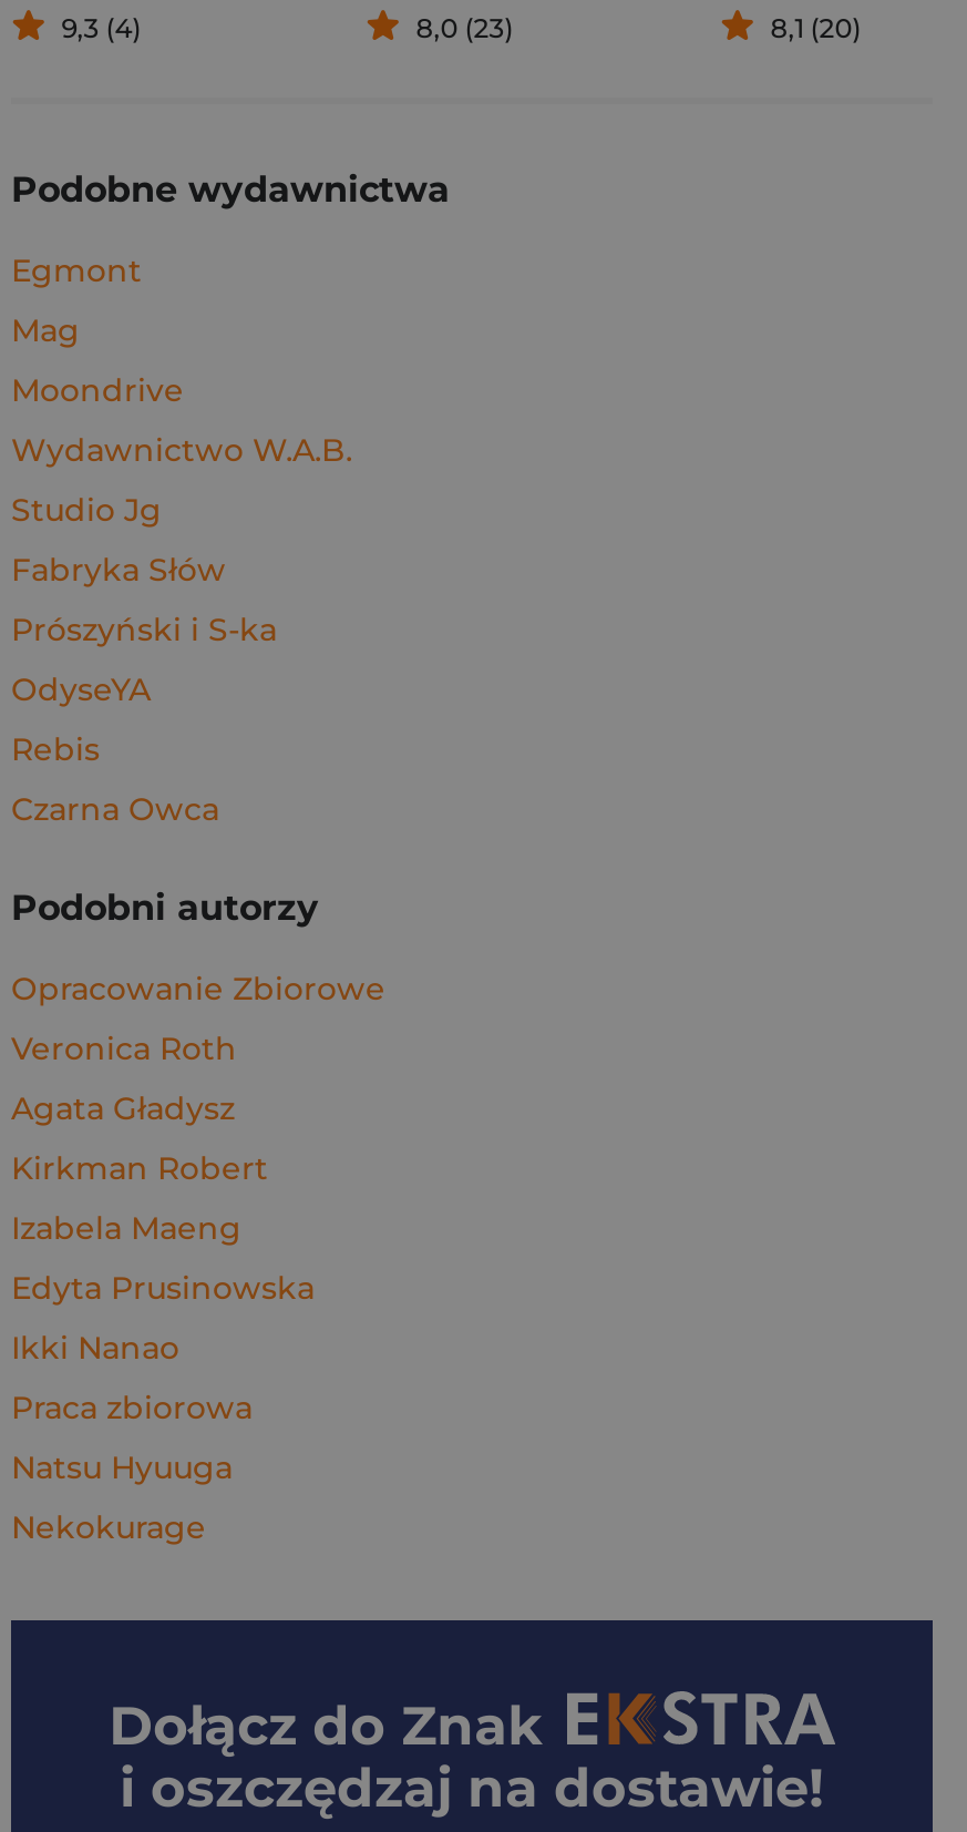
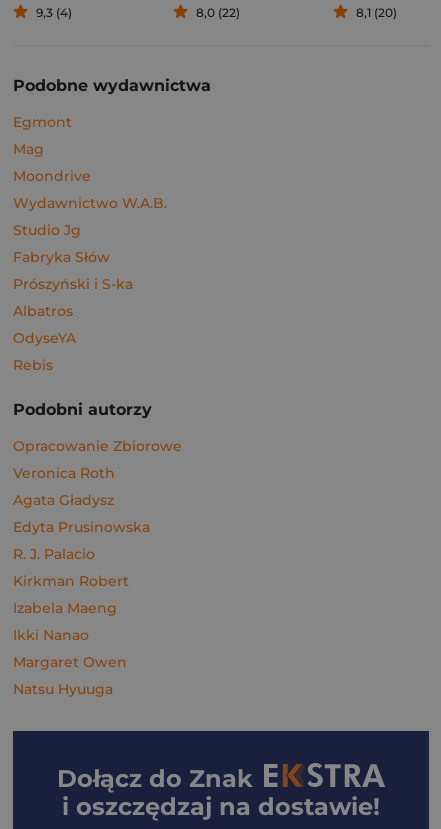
[416,11,514,44] 8,0 (23) -> [196,5,240,20] 8,0 (22)
none -> [13,302,73,320] Albatros
moved [11,669,151,769] -> [13,329,76,374]: OdyseYA | Rebis
[11,789,219,829] Czarna Owca -> none
none -> [13,545,95,563] R. J. Palacio
moved [11,1148,268,1248] -> [13,572,129,617]: Kirkman Robert | Izabela Maeng
moved [11,1268,315,1308] -> [13,518,150,536]: Edyta Prusinowska
moved [11,1328,179,1368] -> [13,626,89,644]: Ikki Nanao
[11,1388,253,1427] Praca zbiorowa -> [13,653,127,671] Margaret Owen
moved [11,1447,233,1487] -> [13,680,113,698]: Natsu Hyuuga
[11,1507,206,1547] Nekokurage -> none

